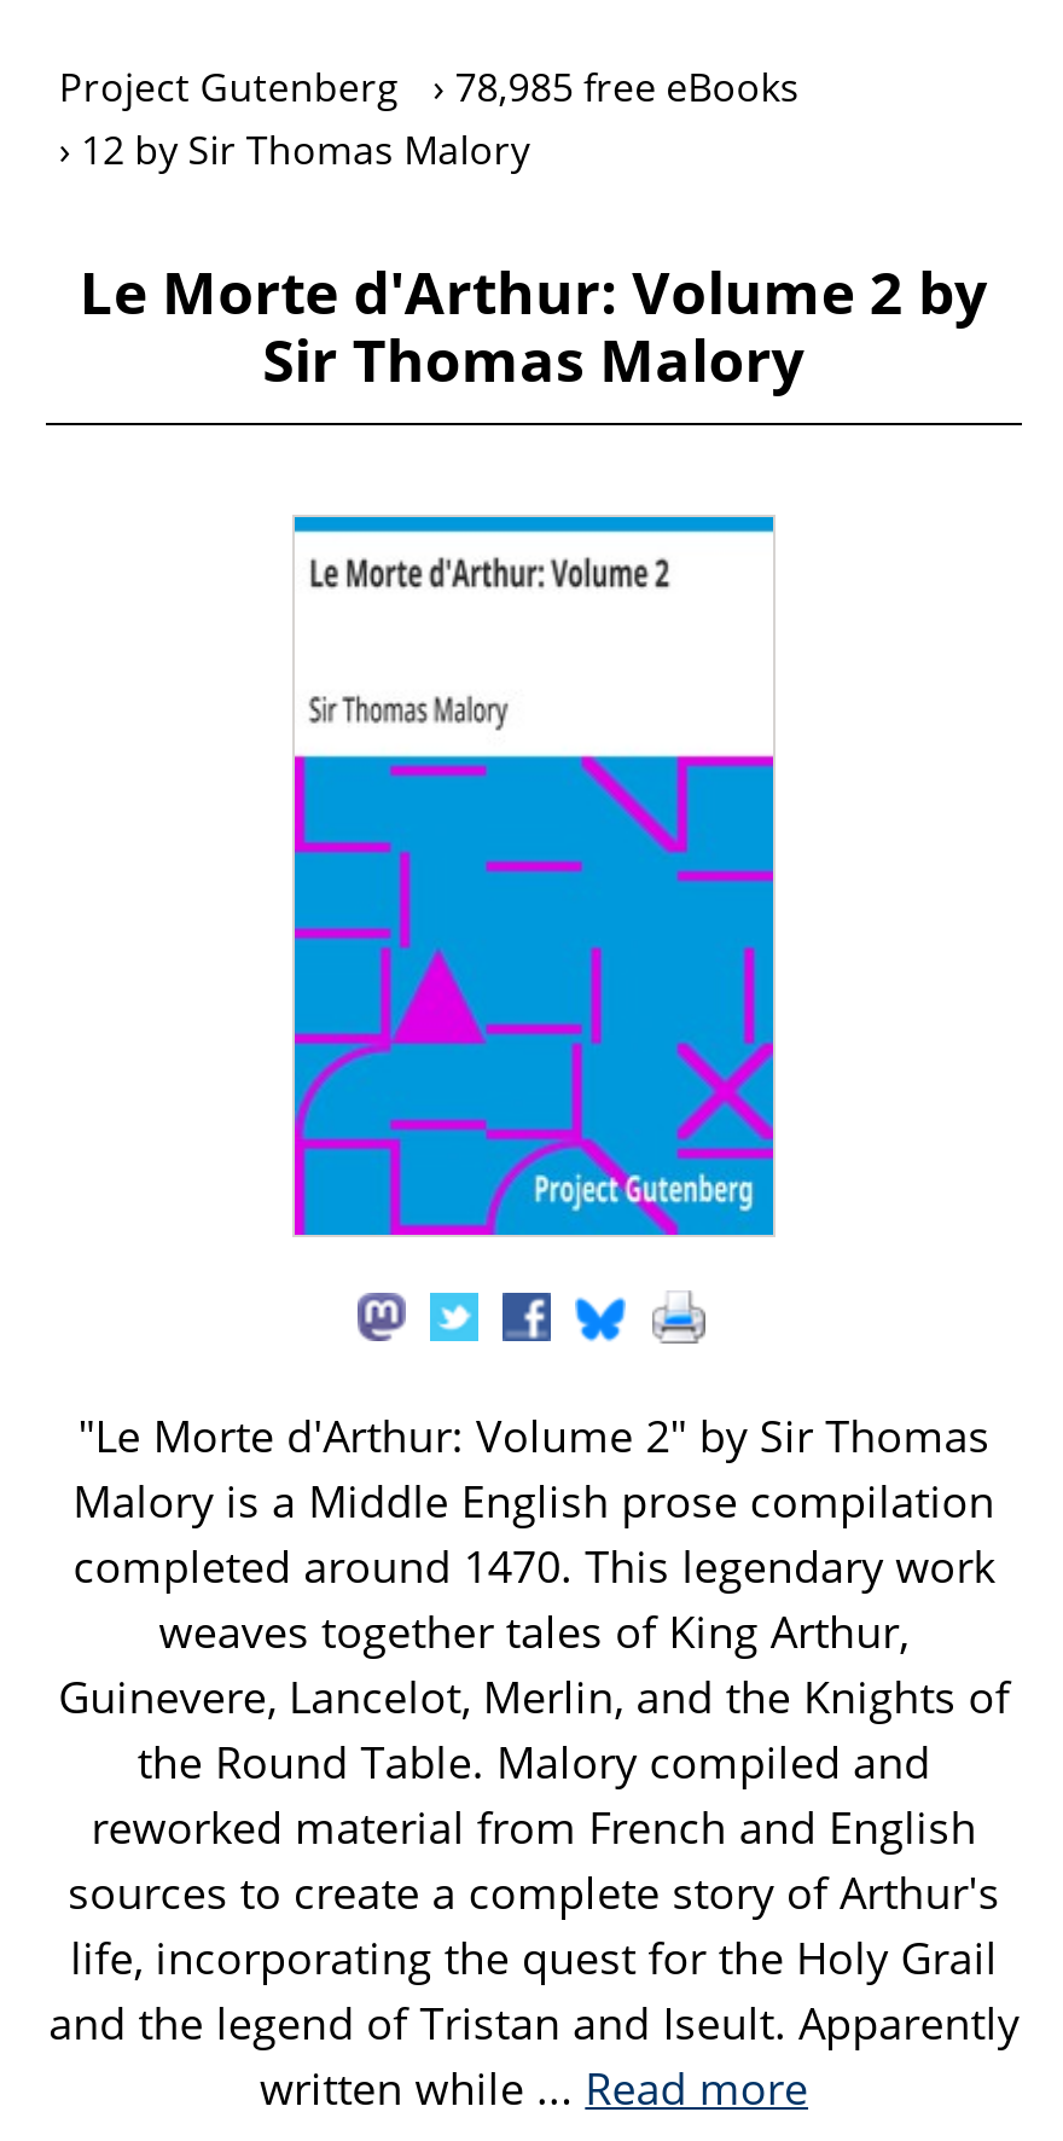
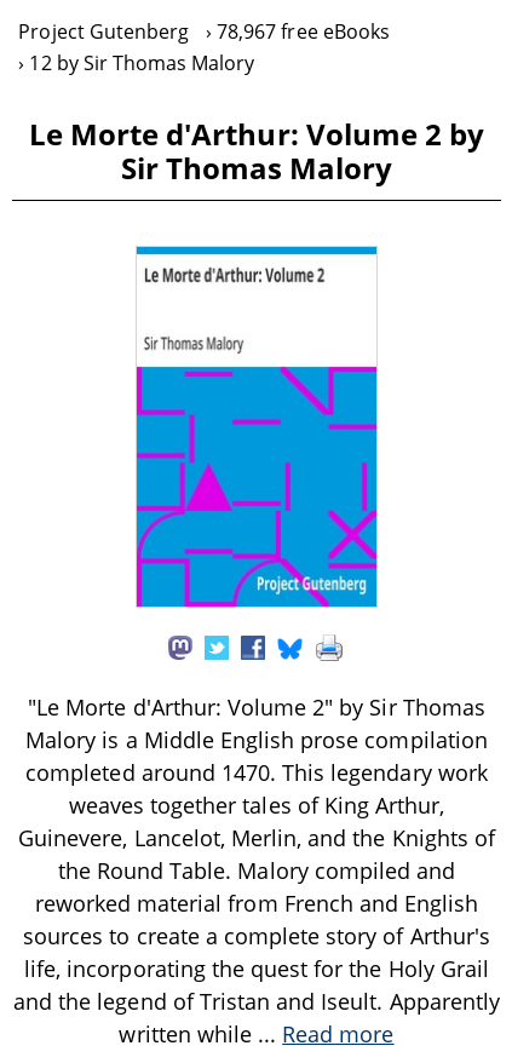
[59,60,799,114] Project Gutenberg 78,985 free eBooks -> [19,18,390,45] Project Gutenberg 78,967 free eBooks

